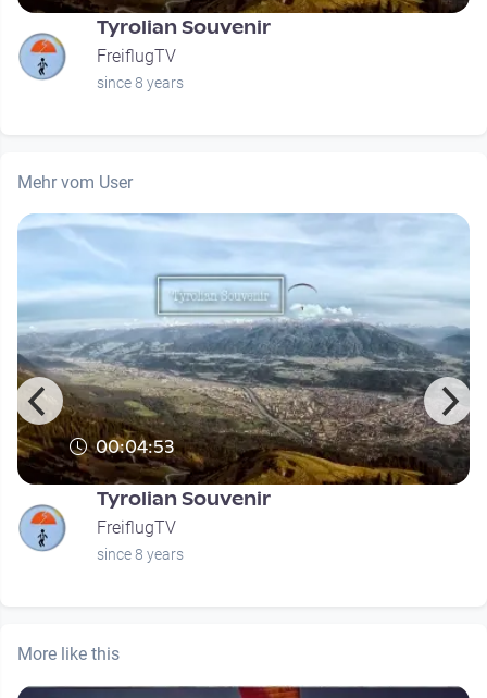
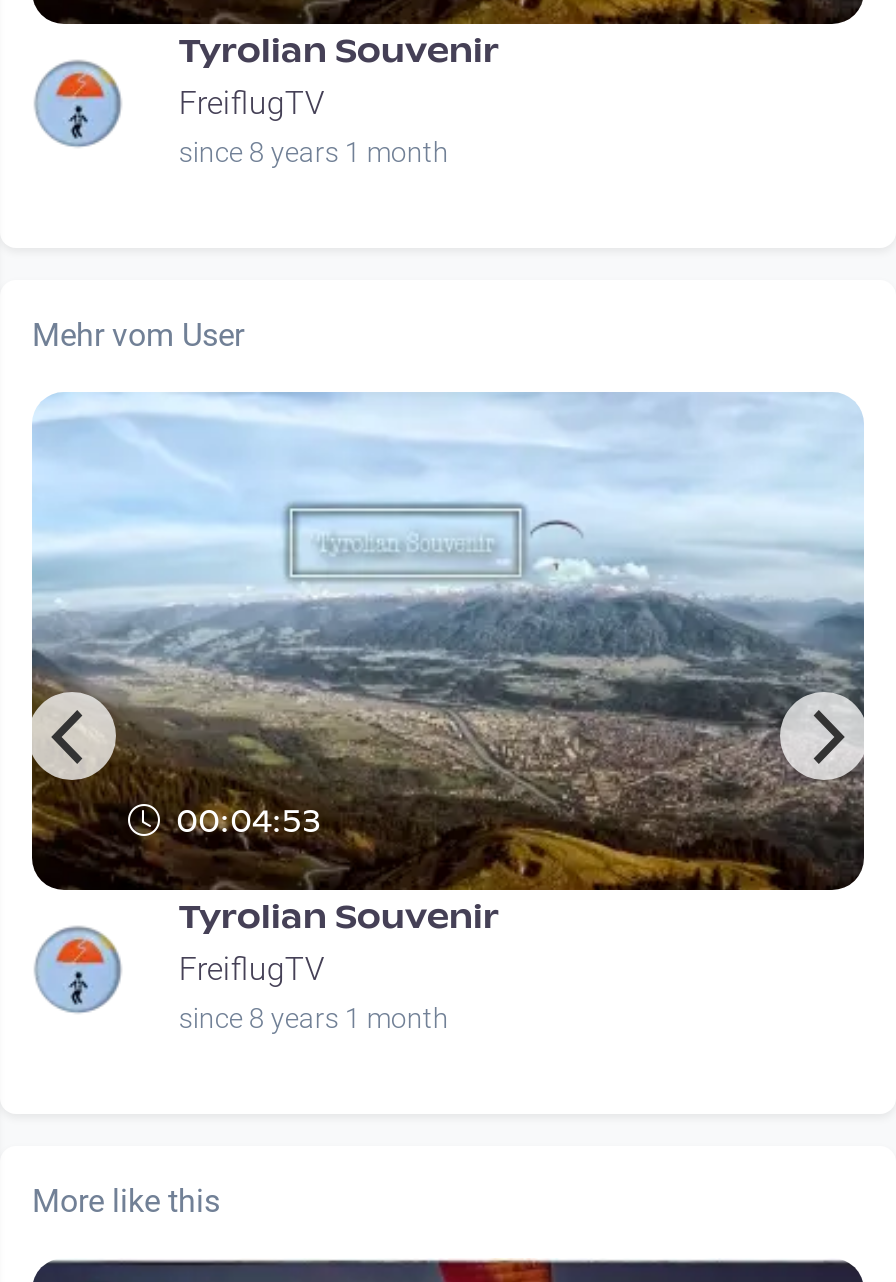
[97,74,184,91] since 8 years -> [179,135,449,167] since 8 years 1 month
[97,546,184,563] since 8 years -> [179,1002,449,1034] since 8 years 1 month

